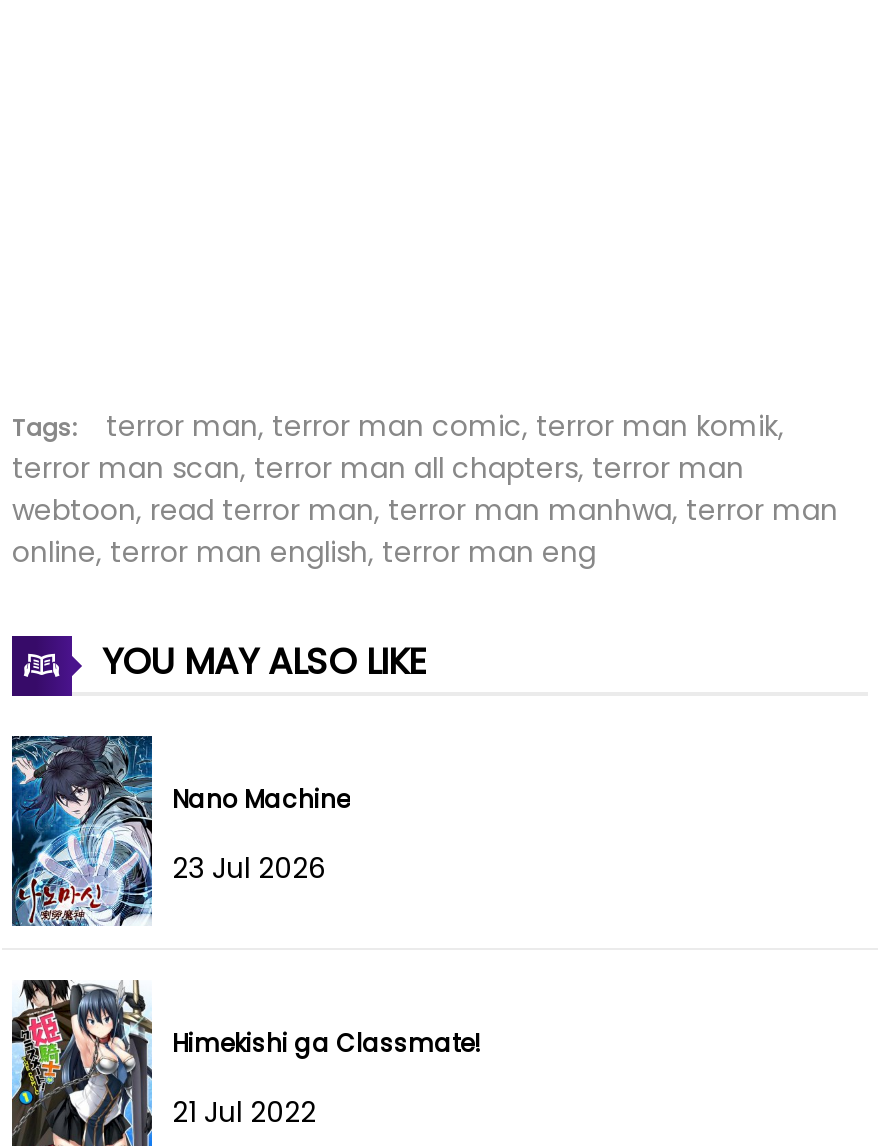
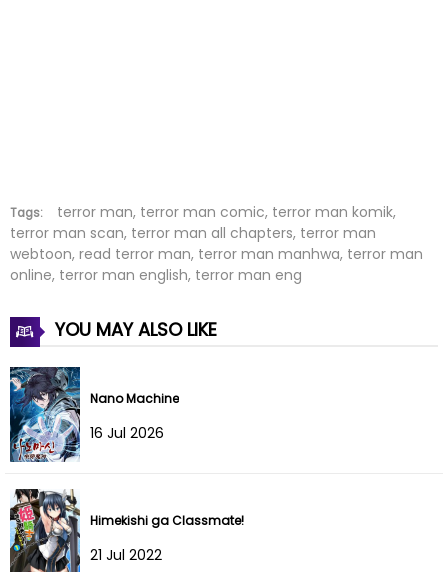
[172,848,326,888] 23 Jul 2026 -> [90,423,164,443] 16 Jul 2026

